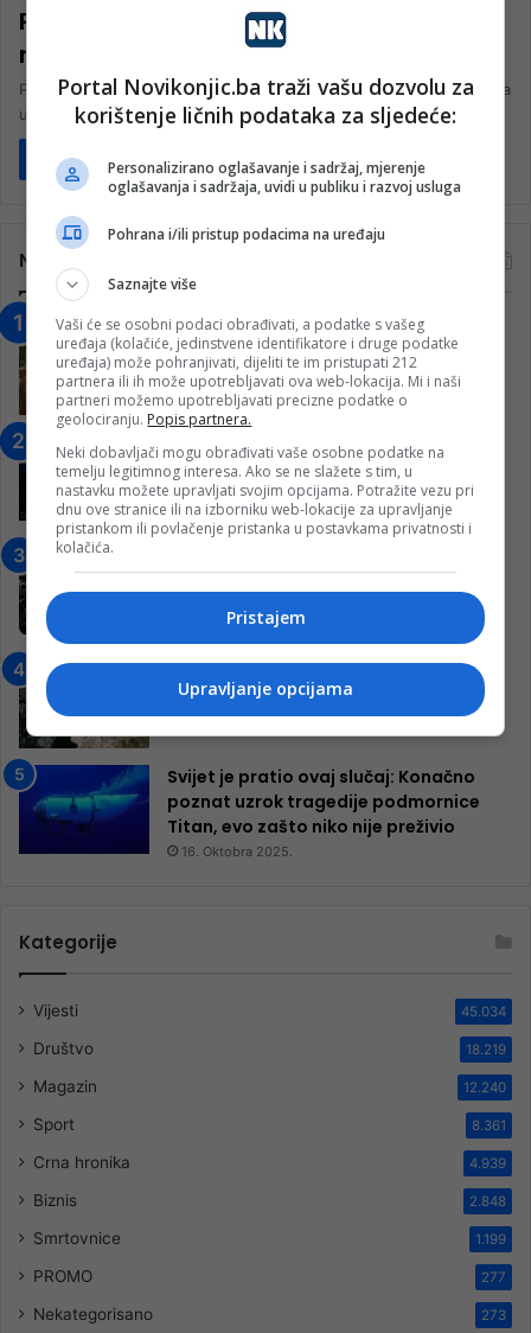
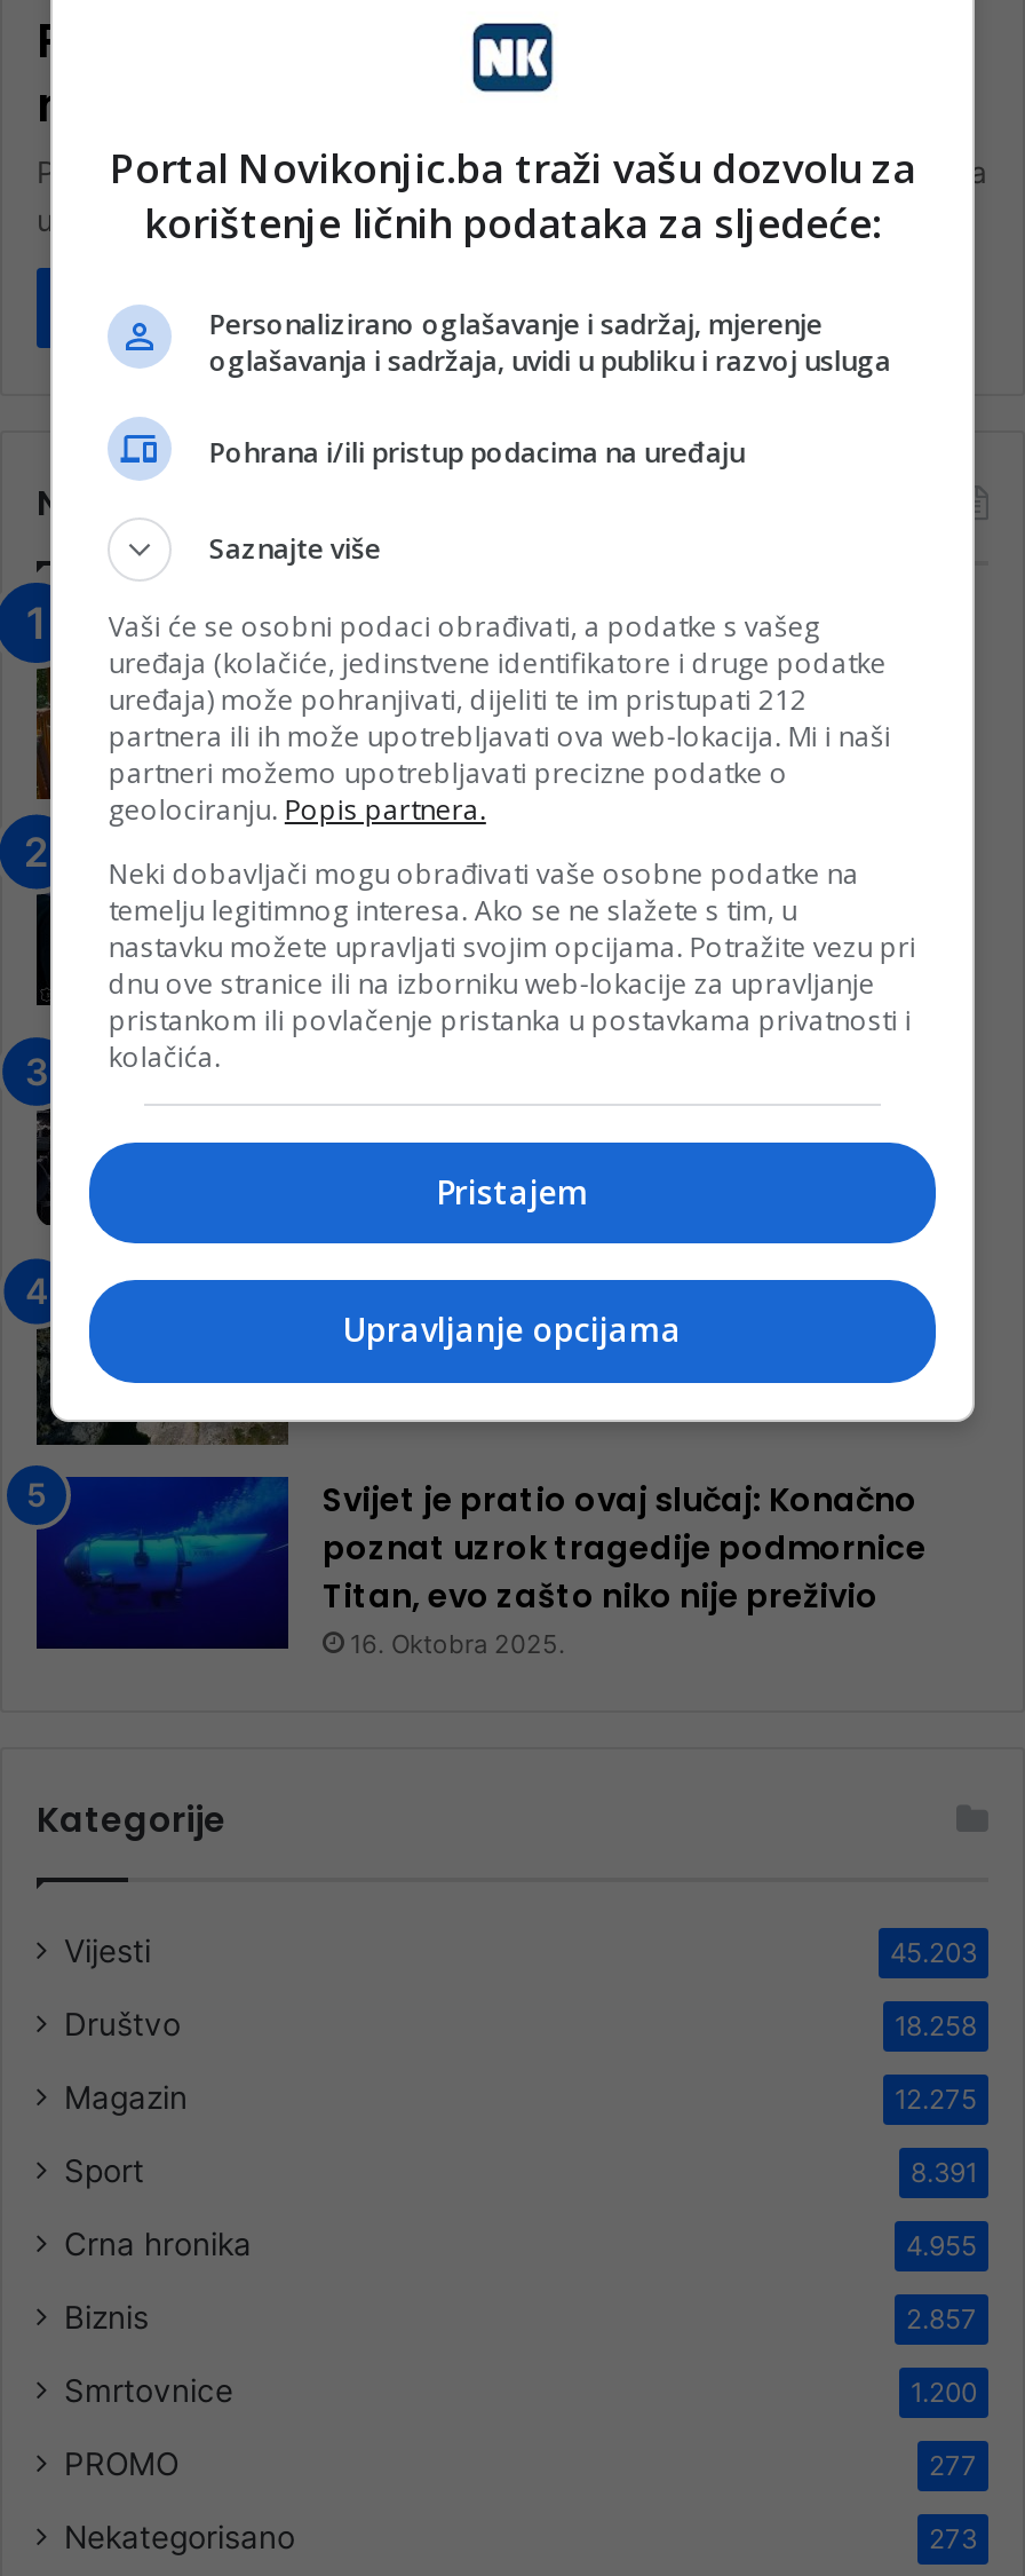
[461,1003,506,1019] 45.034 -> [890,1936,977,1968] 45.203
[466,1041,506,1057] 18.219 -> [895,2010,977,2042] 18.258
[463,1079,506,1095] 12.240 -> [895,2083,977,2115] 12.275
[472,1117,506,1133] 8.361 -> [911,2156,977,2188] 8.391
[469,1155,506,1171] 4.939 -> [906,2229,977,2261] 4.955
[469,1193,506,1209] 2.848 -> [906,2303,977,2335] 2.857
[475,1231,506,1247] 1.199 -> [911,2376,977,2408] 1.200

